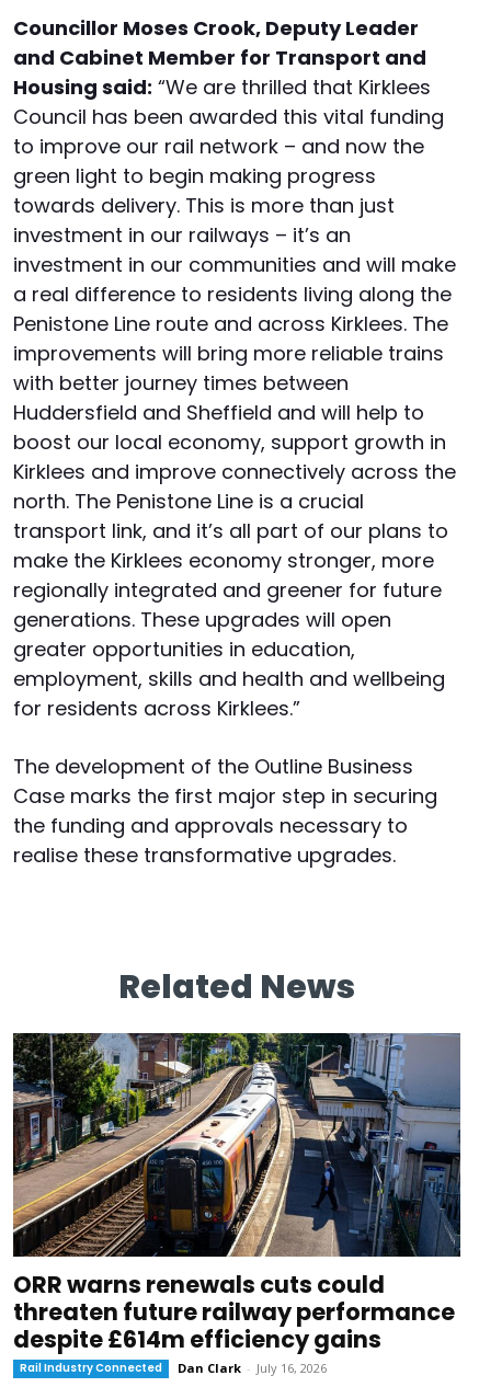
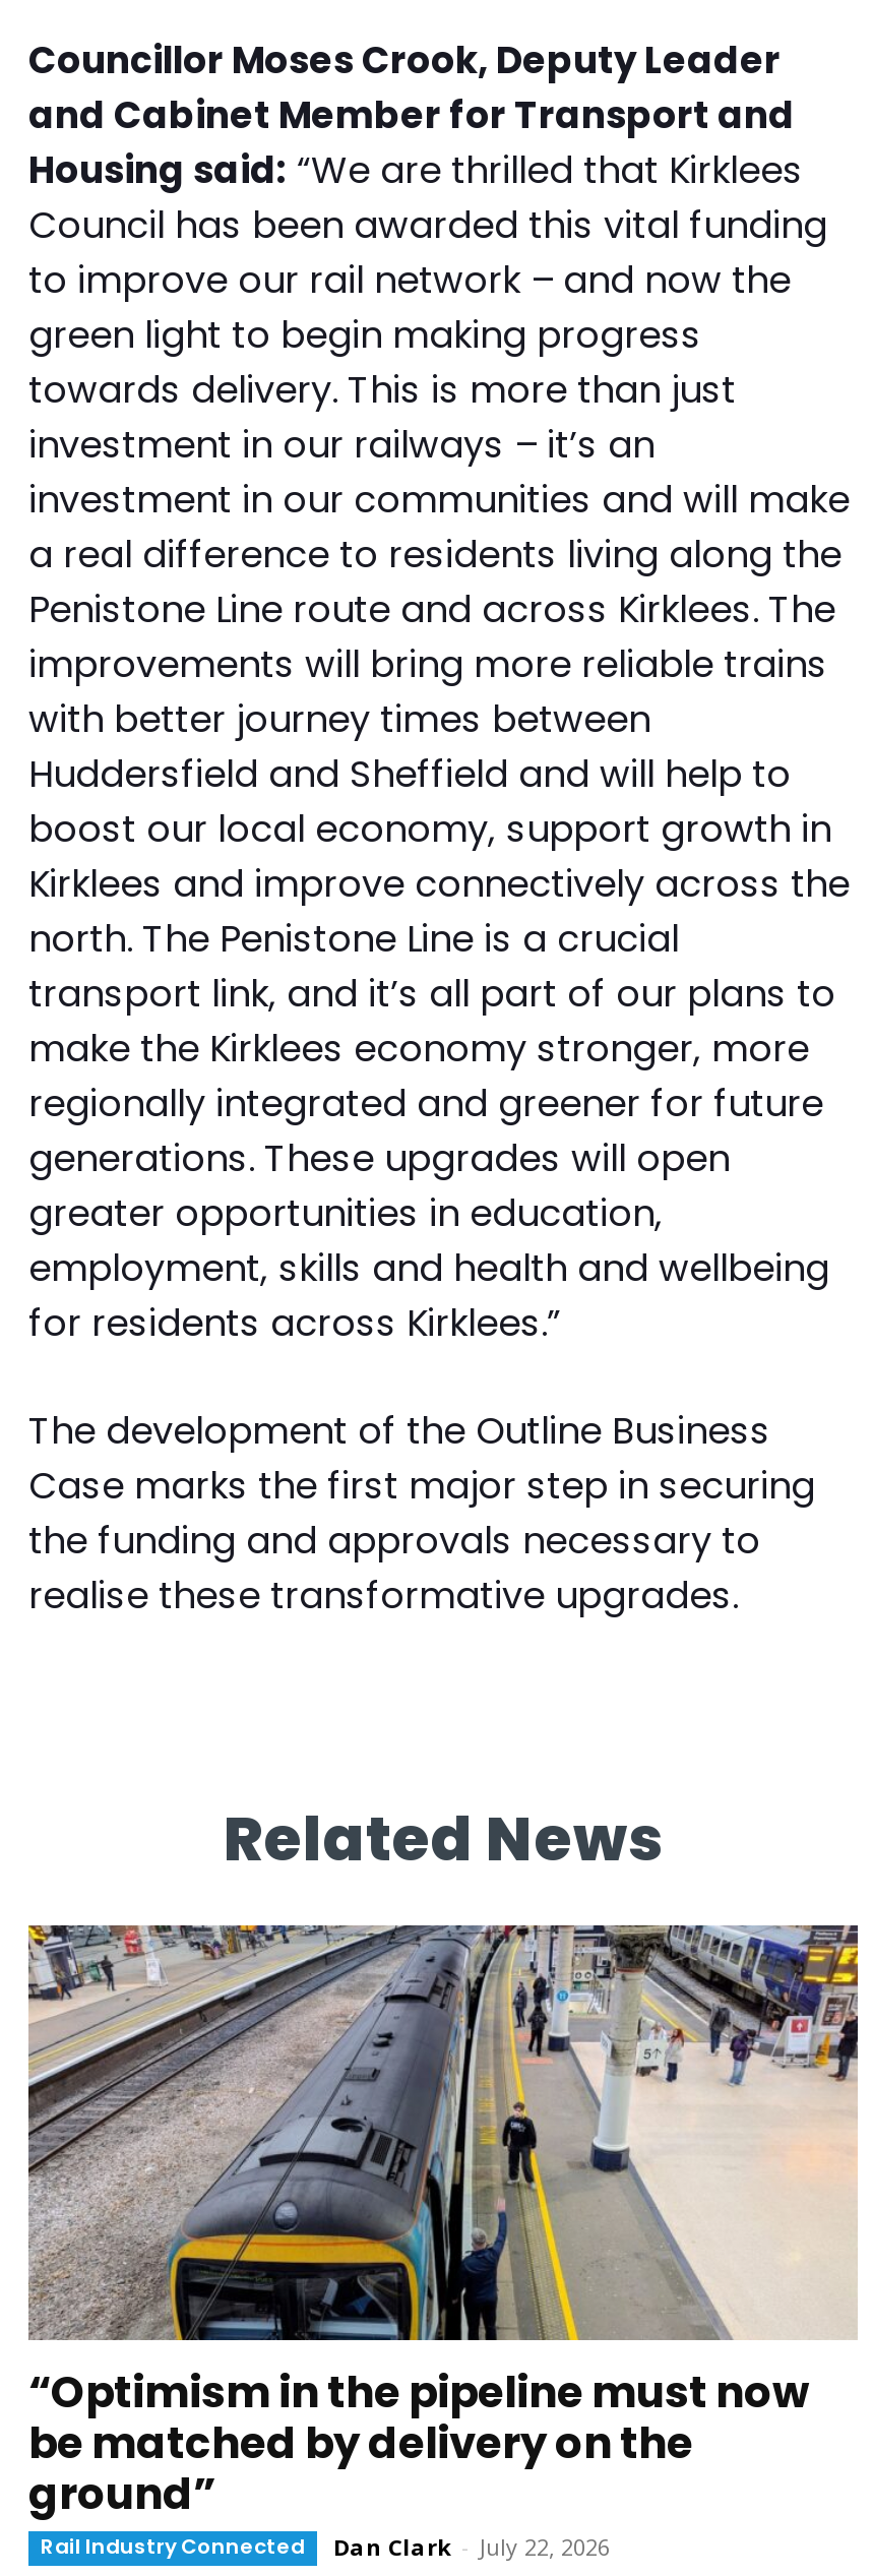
[12,1032,461,1355] [image] | ORR warns renewals cuts could | threaten future railway performance | despite £614m efficiency gains -> [26,1923,860,2523] [image] | “Optimism in the pipeline must now | be matched by delivery on the | ground”
[178,1360,327,1376] Dan Clark - July 16, 2026 -> [333,2531,610,2562] Dan Clark - July 22, 2026

